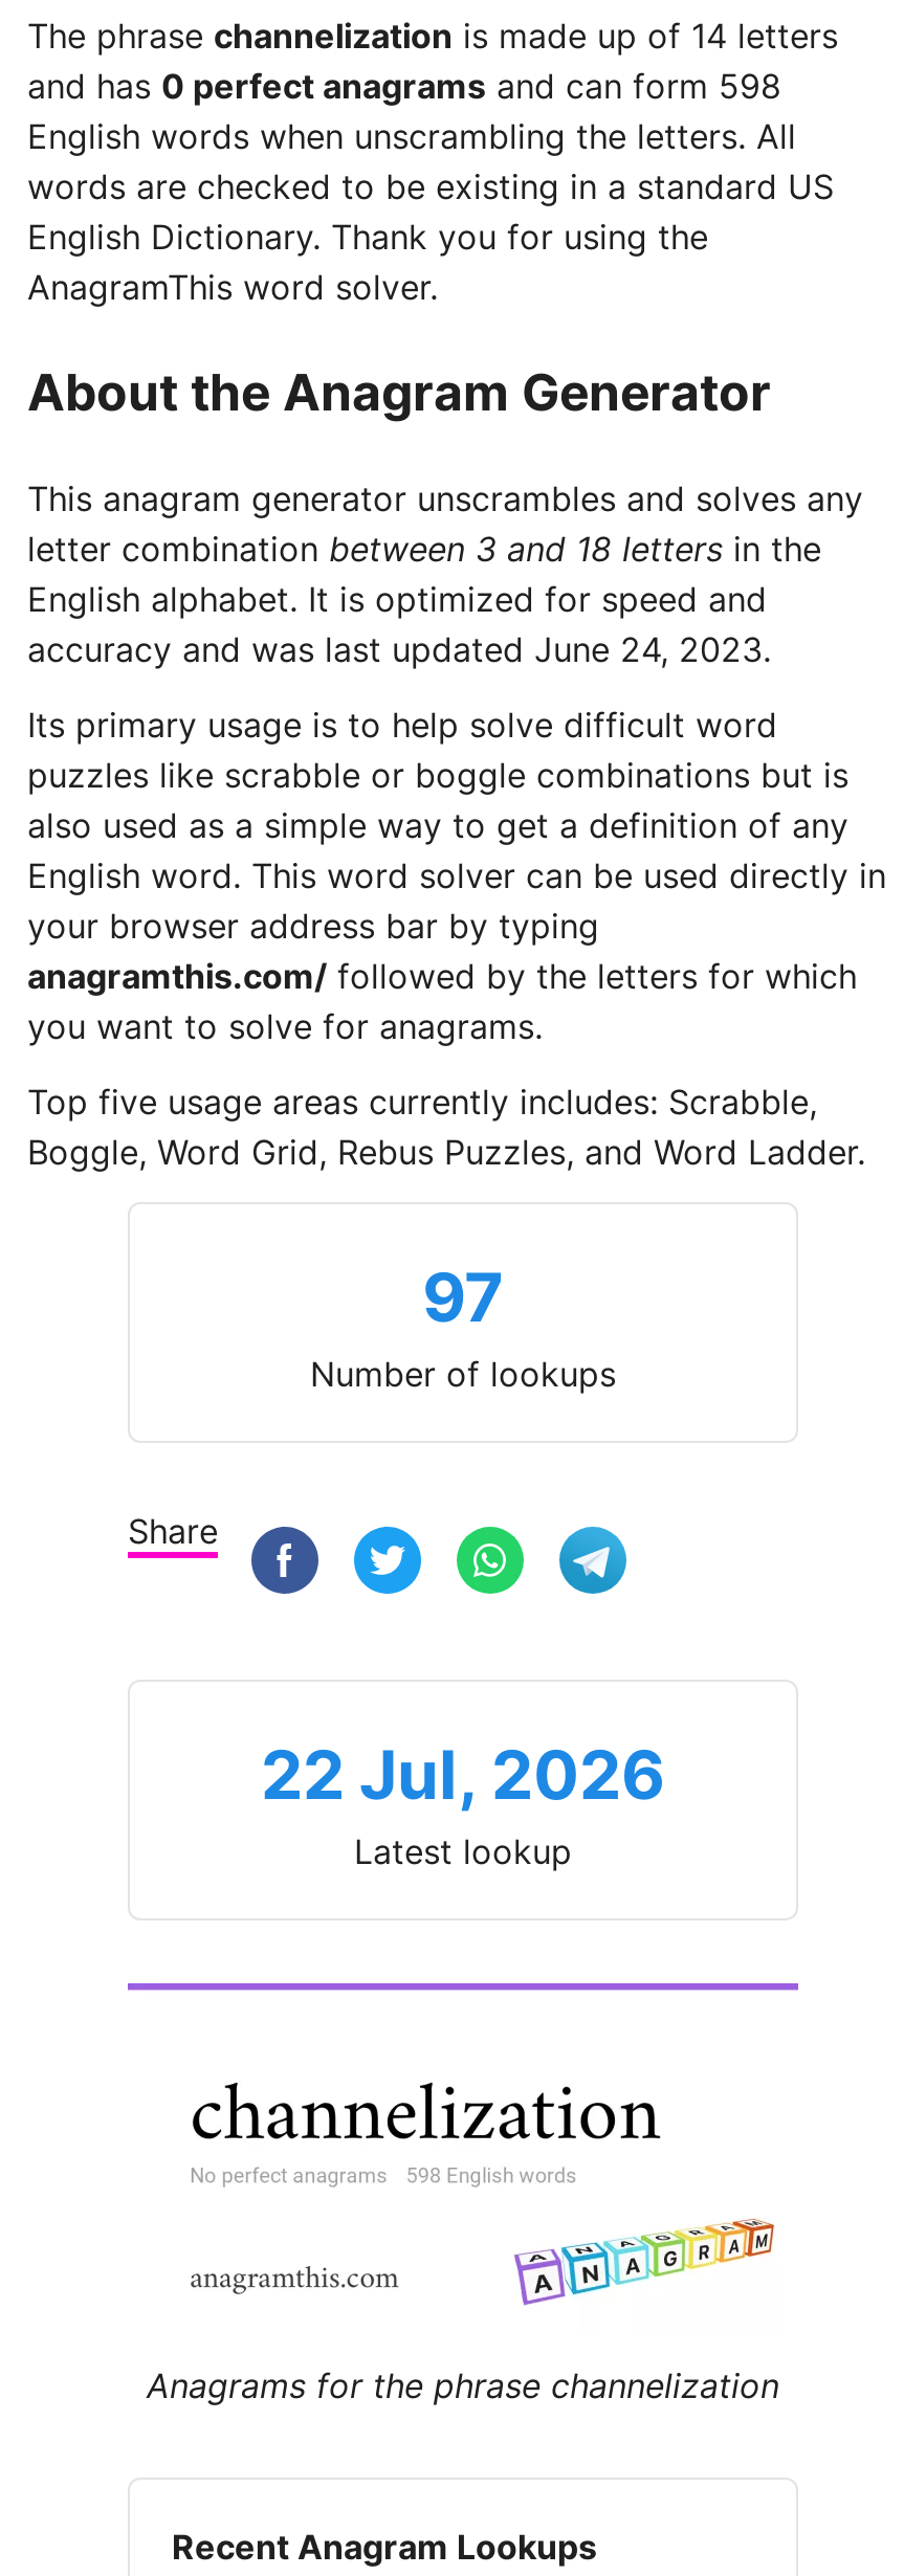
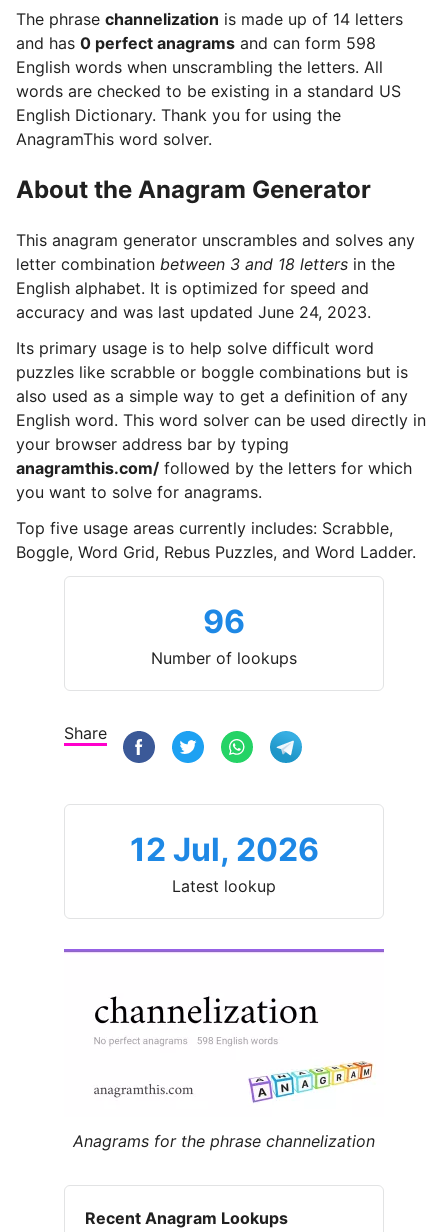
[422,1257,504,1339] 97 -> [203,602,245,641] 96
[261,1735,665,1816] 22 Jul, 2026 -> [129,830,318,869] 12 Jul, 2026

